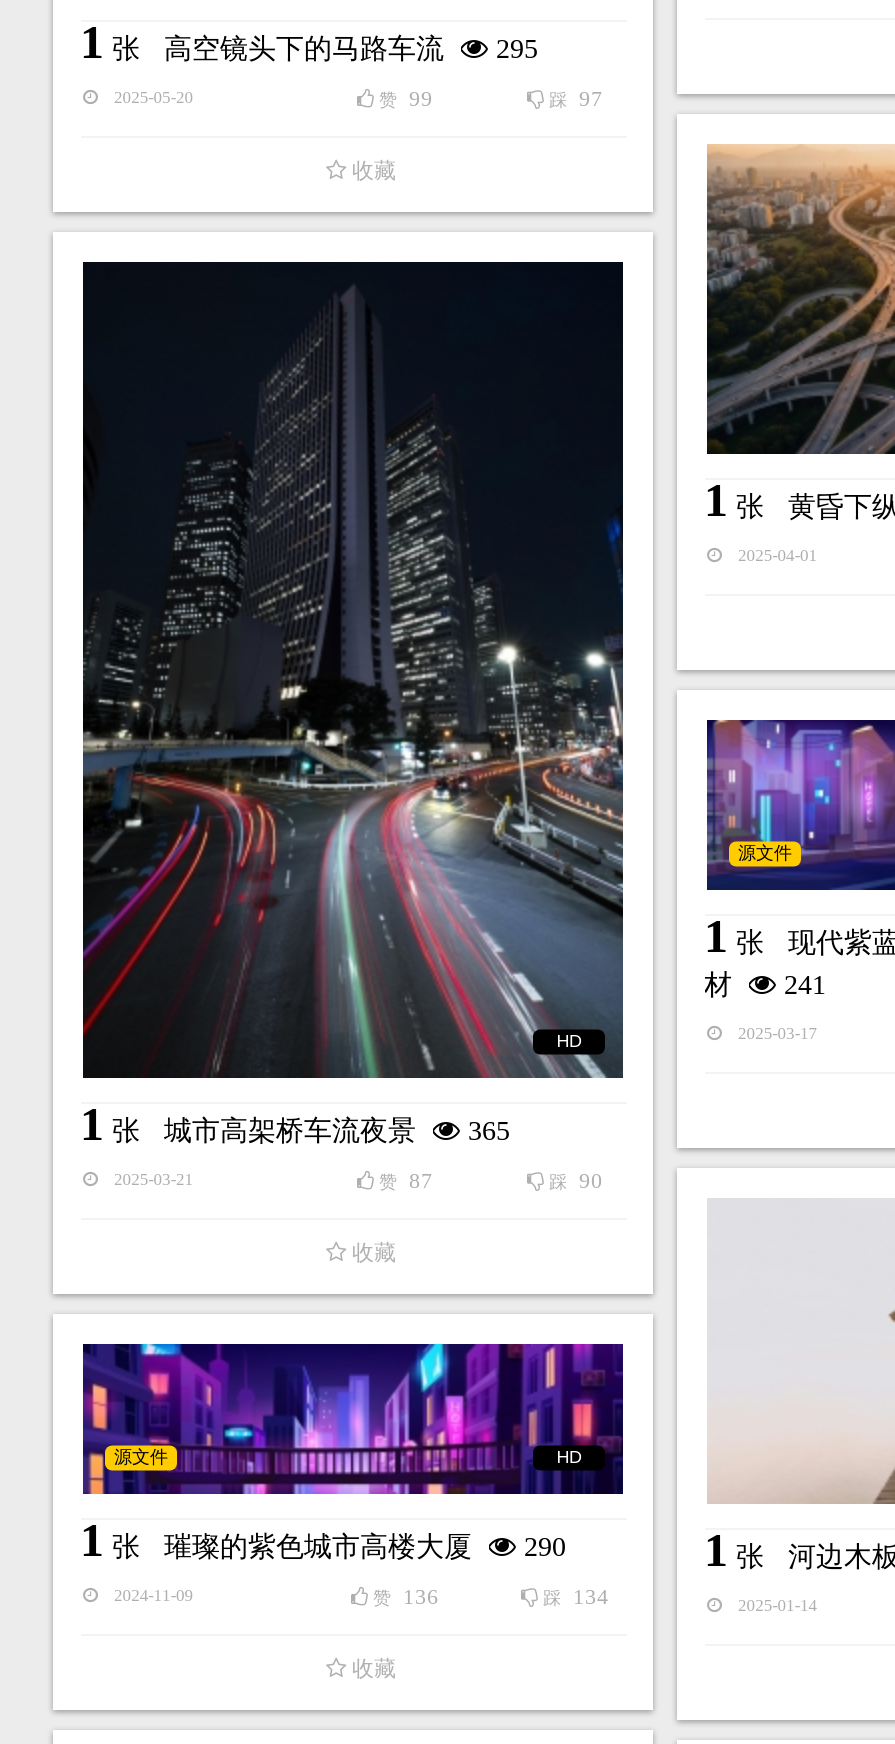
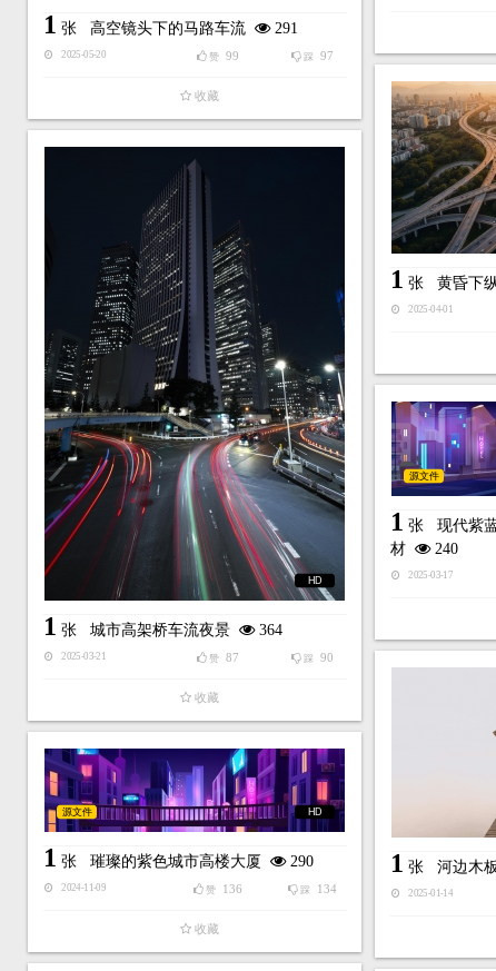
[80,16,538,68] 1张高空镜头下的马路车流 295 -> [43,10,297,39] 1张高空镜头下的马路车流 291
[704,970,826,1000] 材 241 -> [390,541,458,557] 材 240
[80,1098,510,1150] 1张城市高架桥车流夜景 365 -> [43,612,282,641] 1张城市高架桥车流夜景 364

